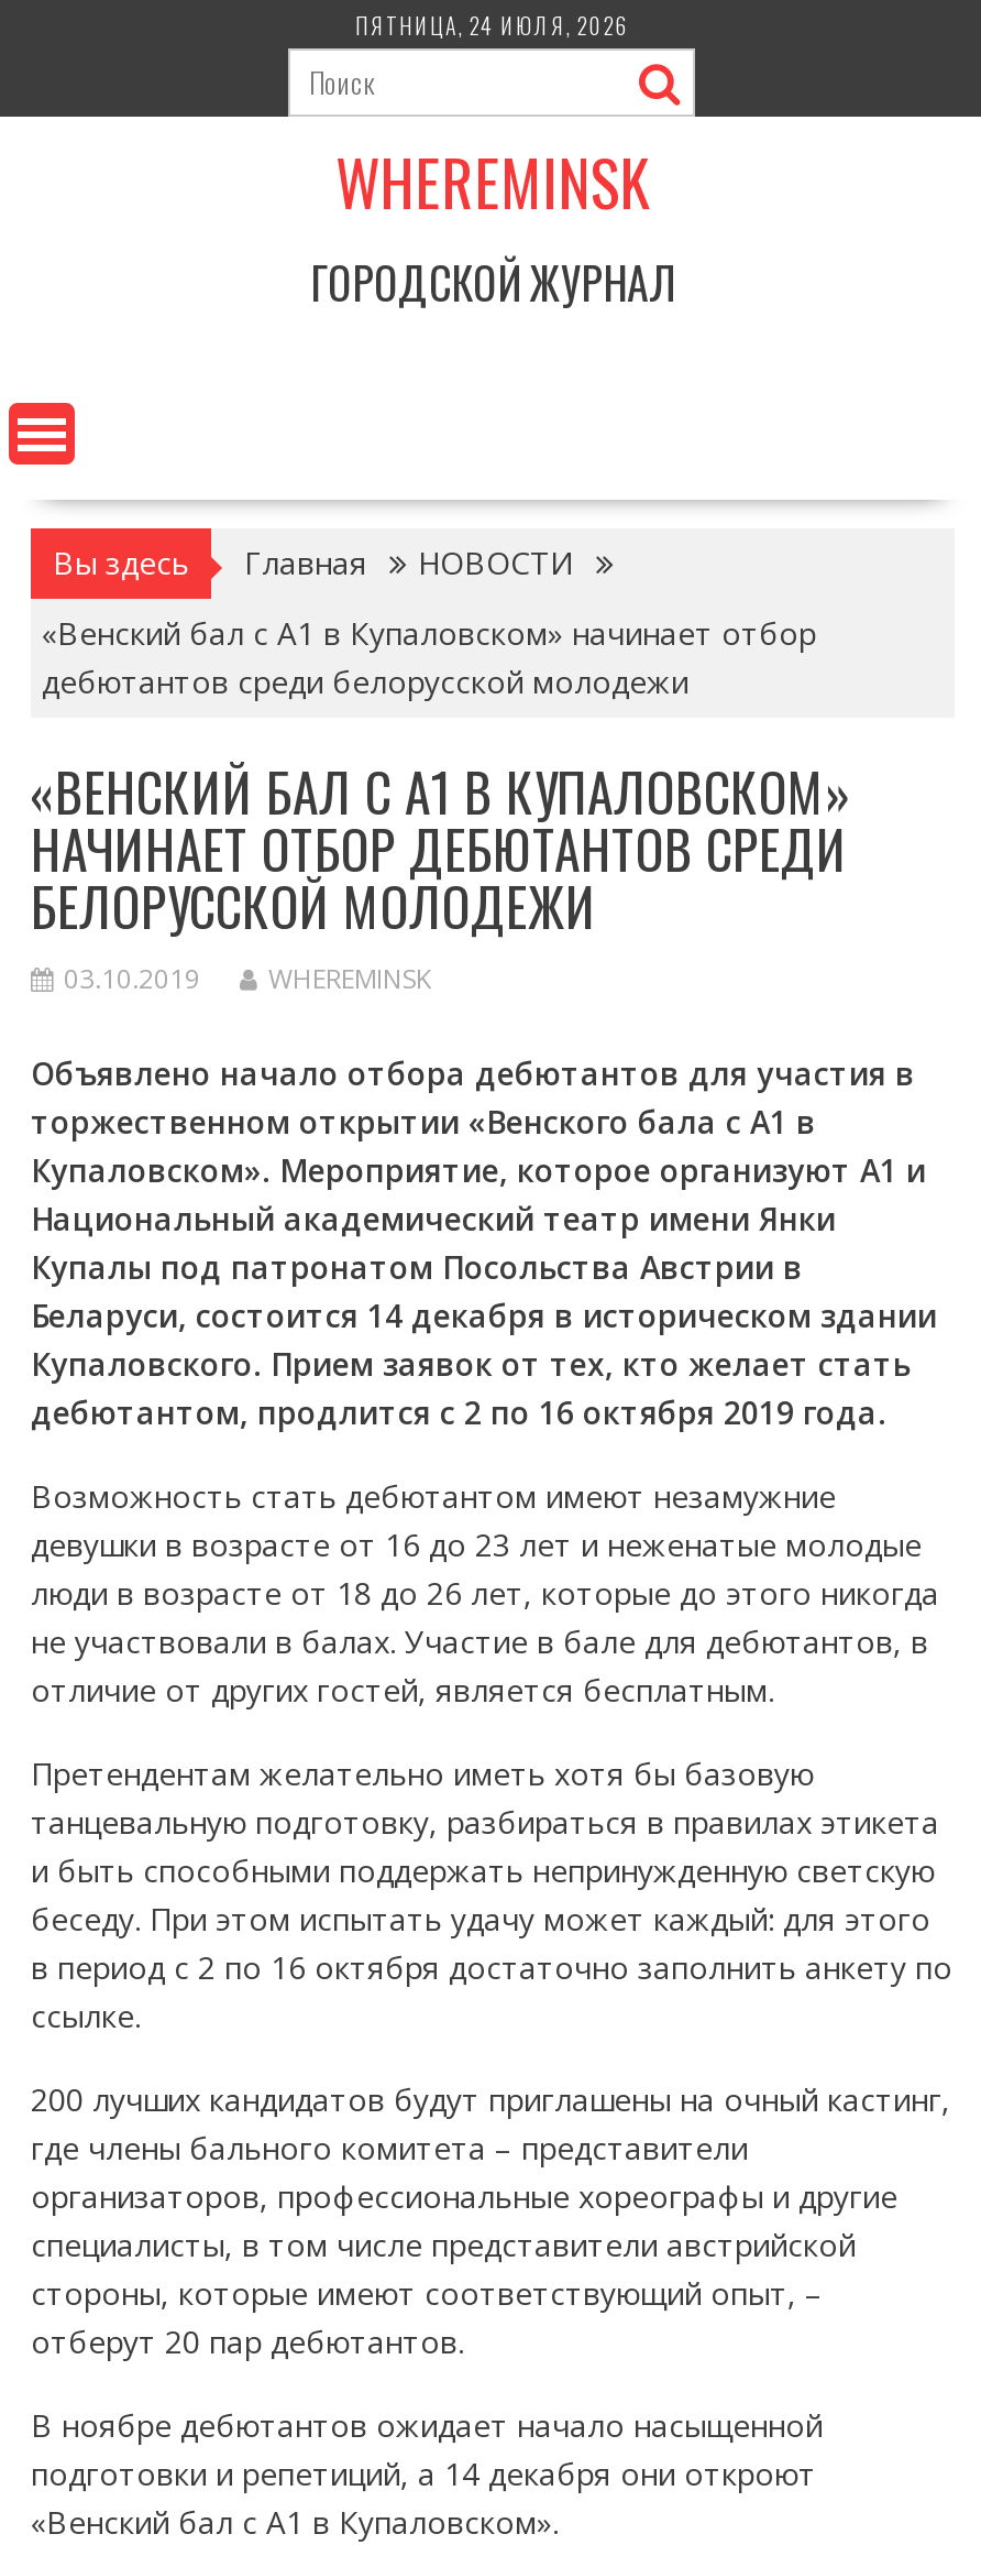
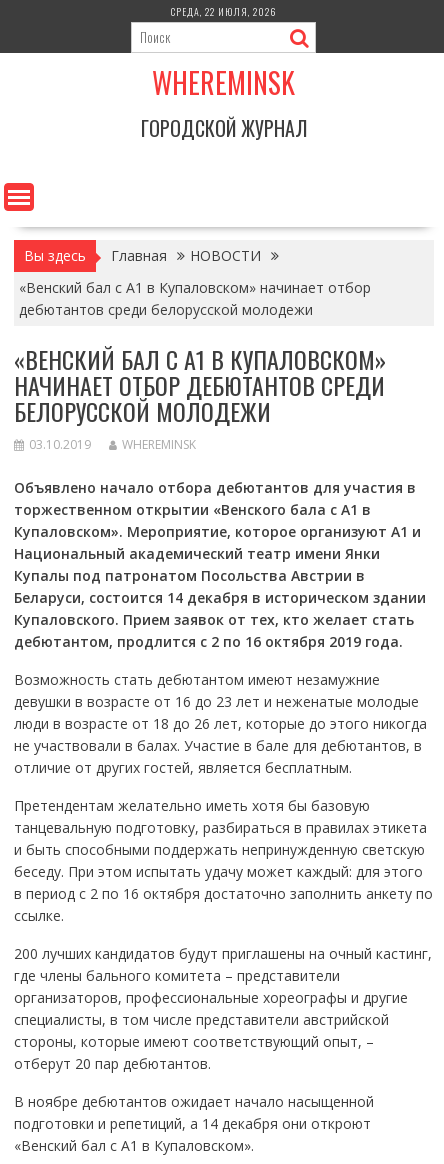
[355,9,630,42] ПЯТНИЦА, 24 ИЮЛЯ, 2026 -> [171,4,277,19] СРЕДА, 22 ИЮЛЯ, 2026

